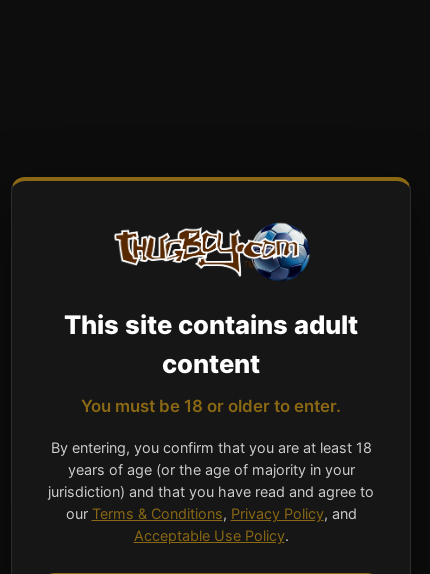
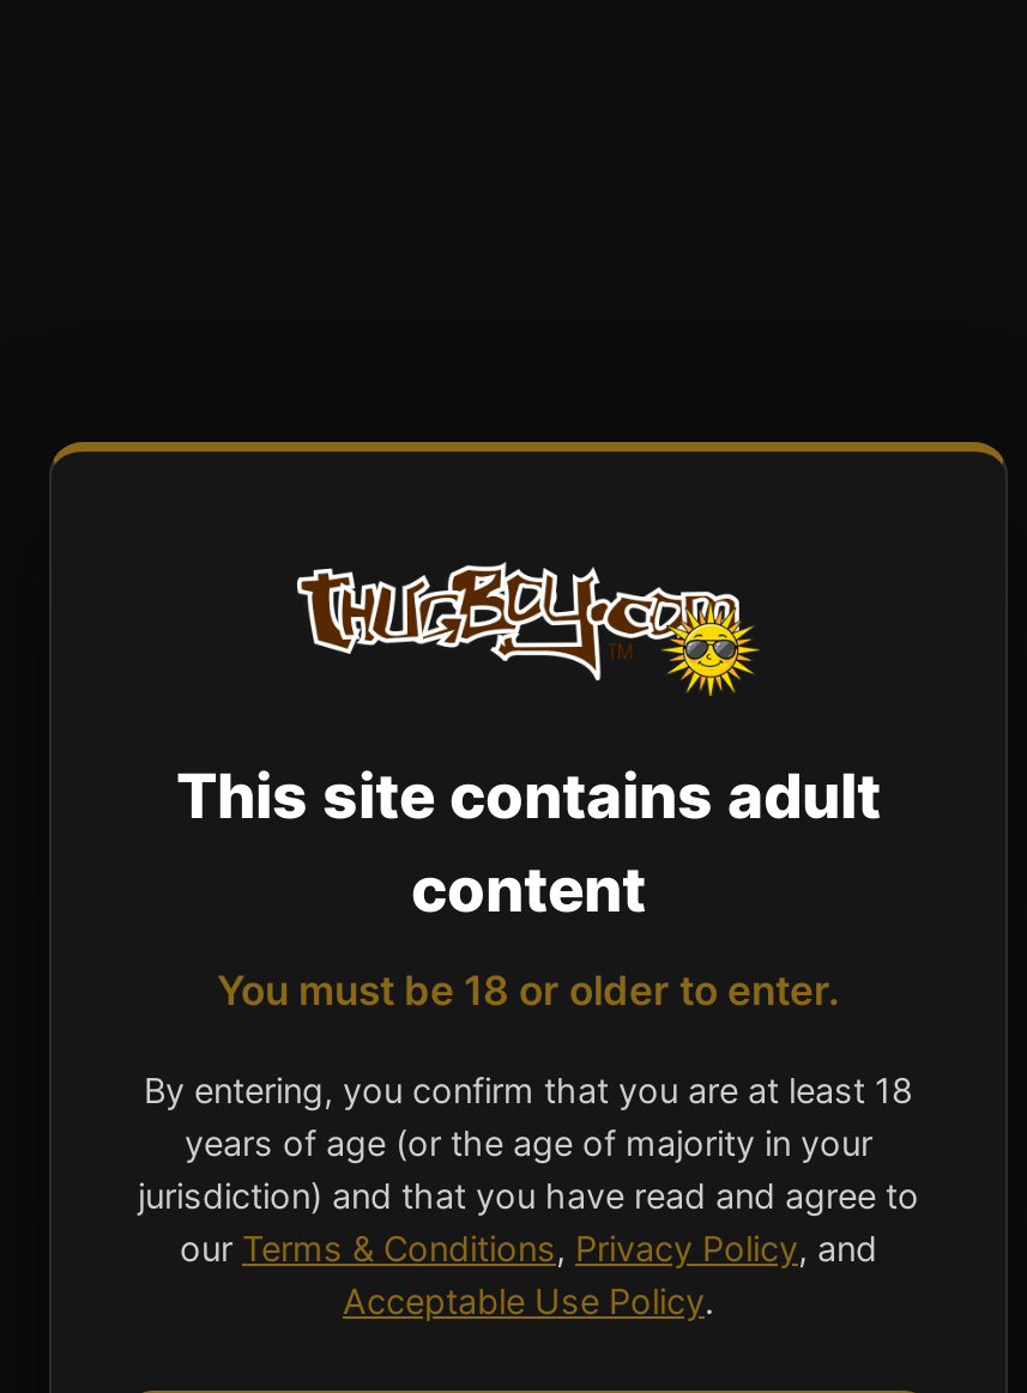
[252,222,310,281] [image] -> [629,552,763,696] [image]

